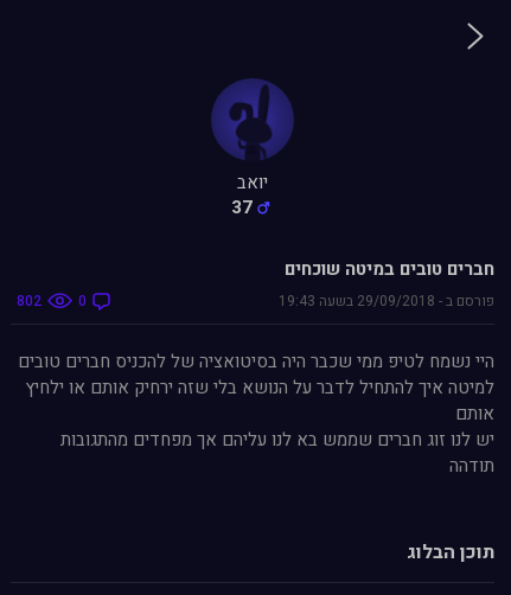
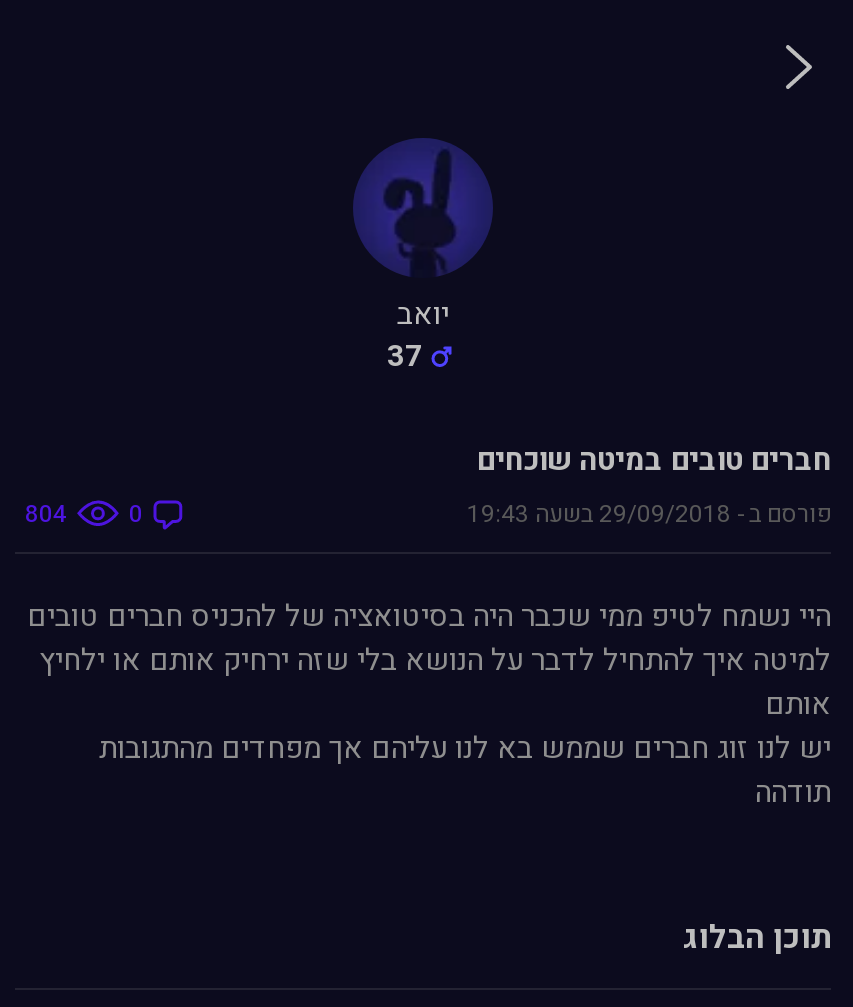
[17,290,87,312] 802 0 -> [25,496,143,532] 804 0

